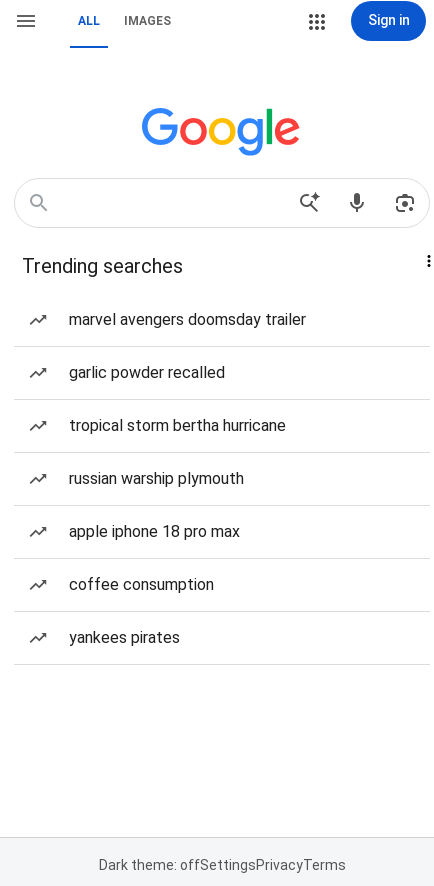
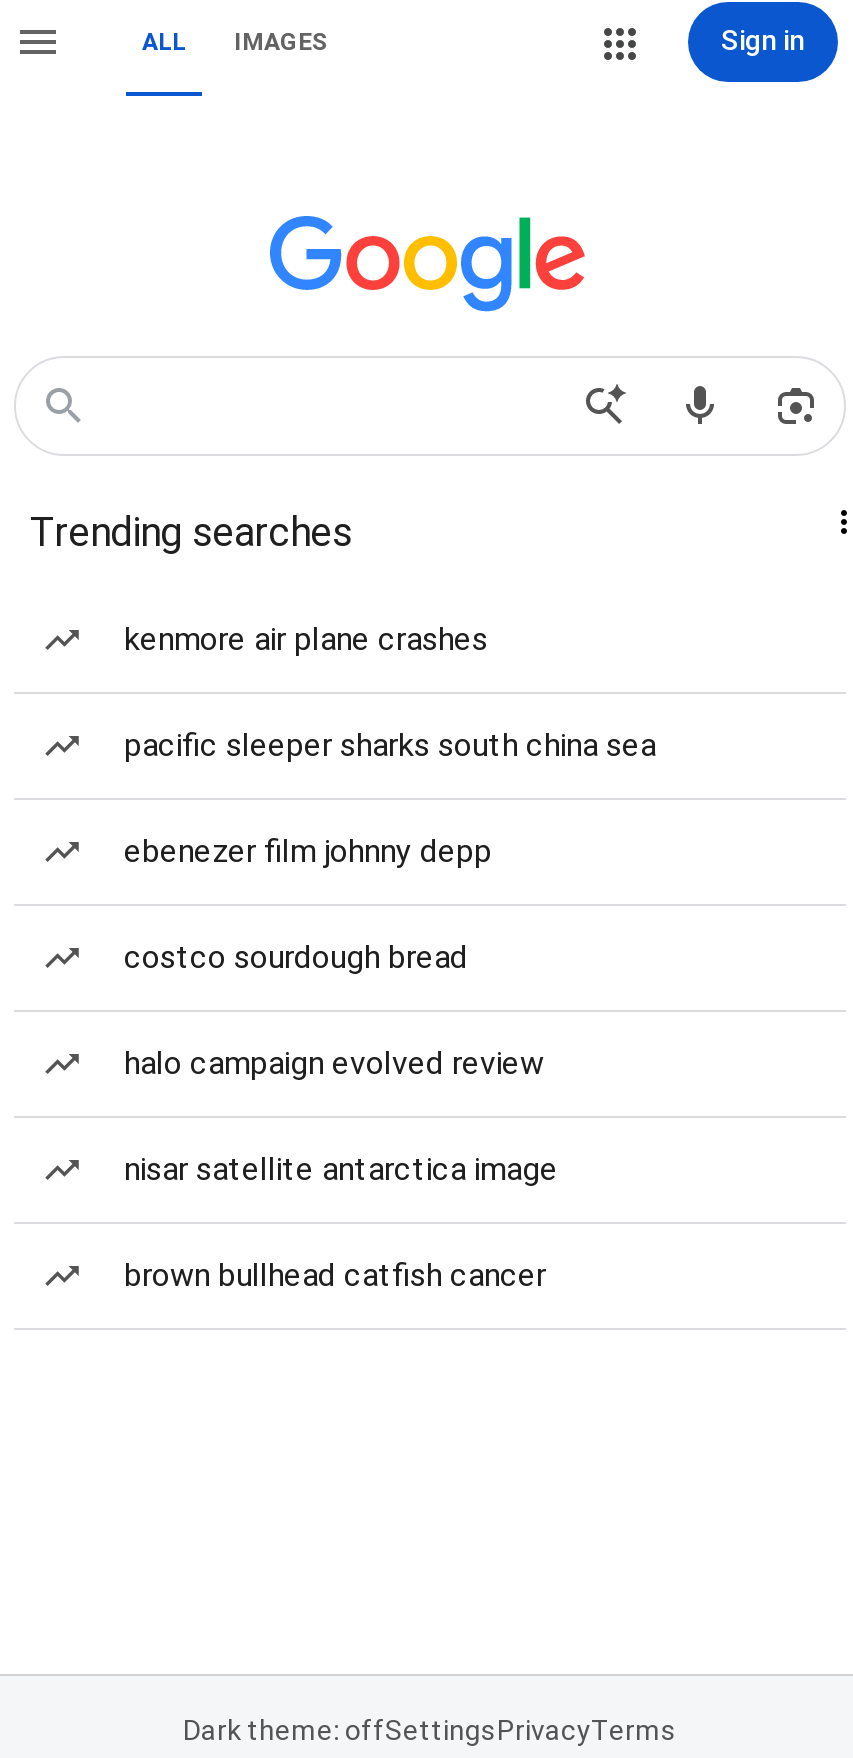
[69,310,306,329] marvel avengers doomsday trailer -> [124,620,488,658] kenmore air plane crashes
[69,363,225,382] garlic powder recalled -> [124,726,656,764] pacific sleeper sharks south china sea
[69,416,286,435] tropical storm bertha hurricane -> [124,832,492,870] ebenezer film johnny depp
[69,469,244,488] russian warship plymouth -> [124,938,468,976] costco sourdough bread
[69,522,240,541] apple iphone 18 pro max -> [124,1044,544,1082] halo campaign evolved review
[69,575,214,594] coffee consumption -> [124,1150,558,1188] nisar satellite antarctica image
[69,628,180,647] yankees pirates -> [124,1256,546,1294] brown bullhead catfish cancer

